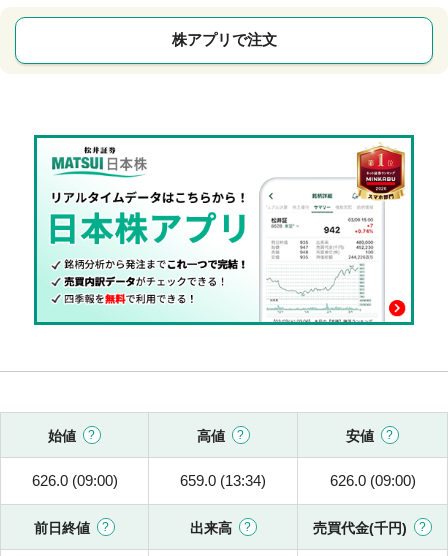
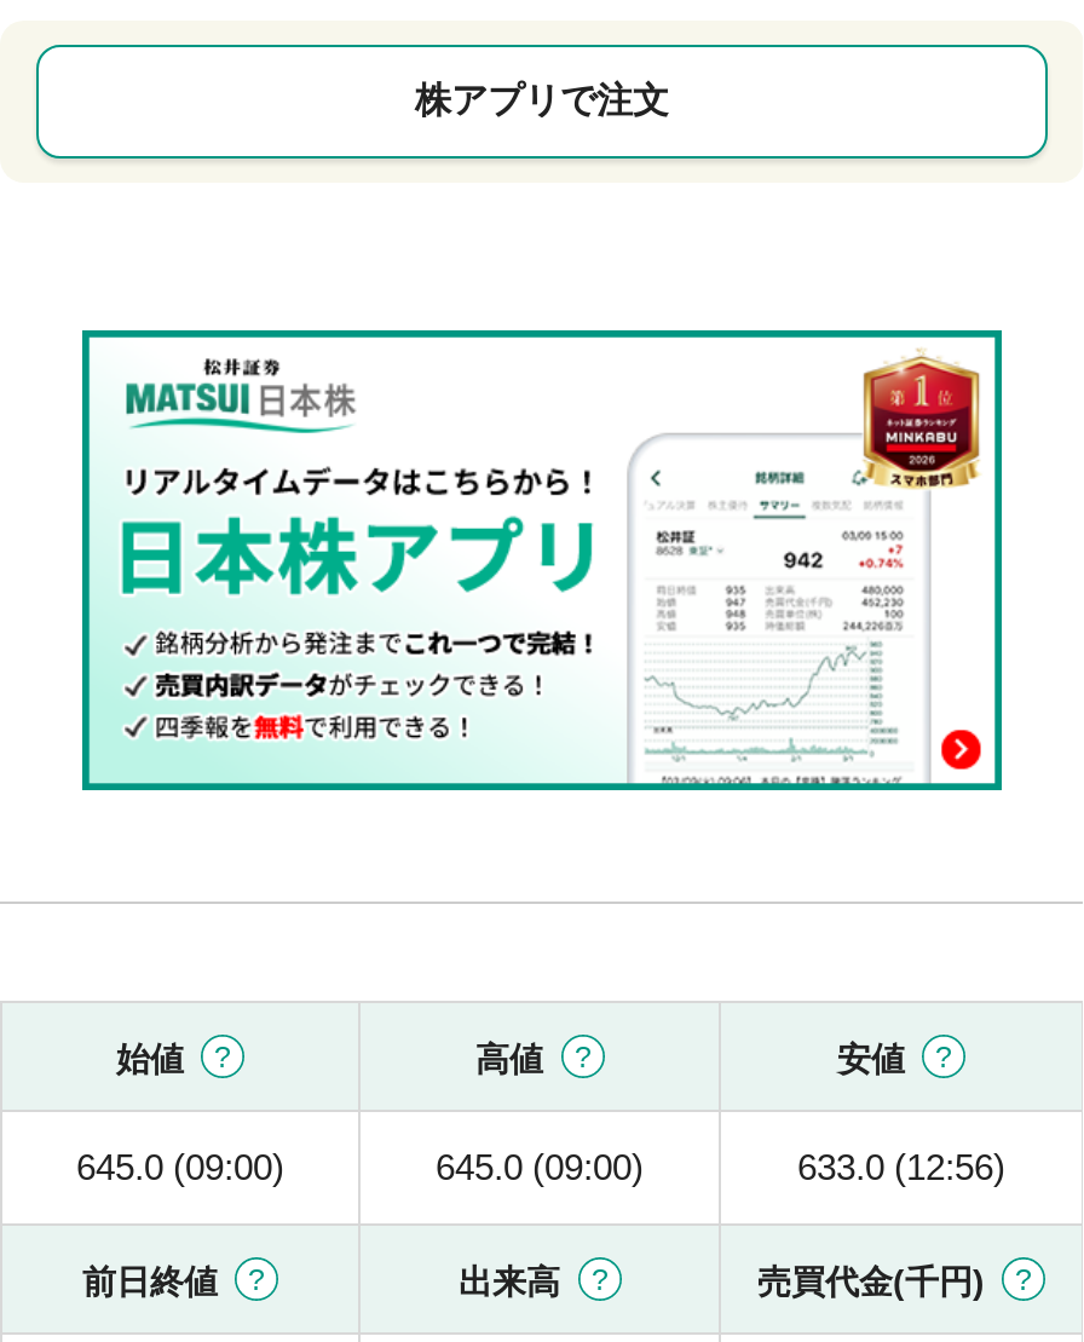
[31,472,117,489] 626.0 (09:00) -> [76,1147,284,1188] 645.0 (09:00)
[180,472,266,489] 659.0 (13:34) -> [436,1147,644,1188] 645.0 (09:00)
[329,472,415,489] 626.0 (09:00) -> [797,1147,1005,1188] 633.0 (12:56)

